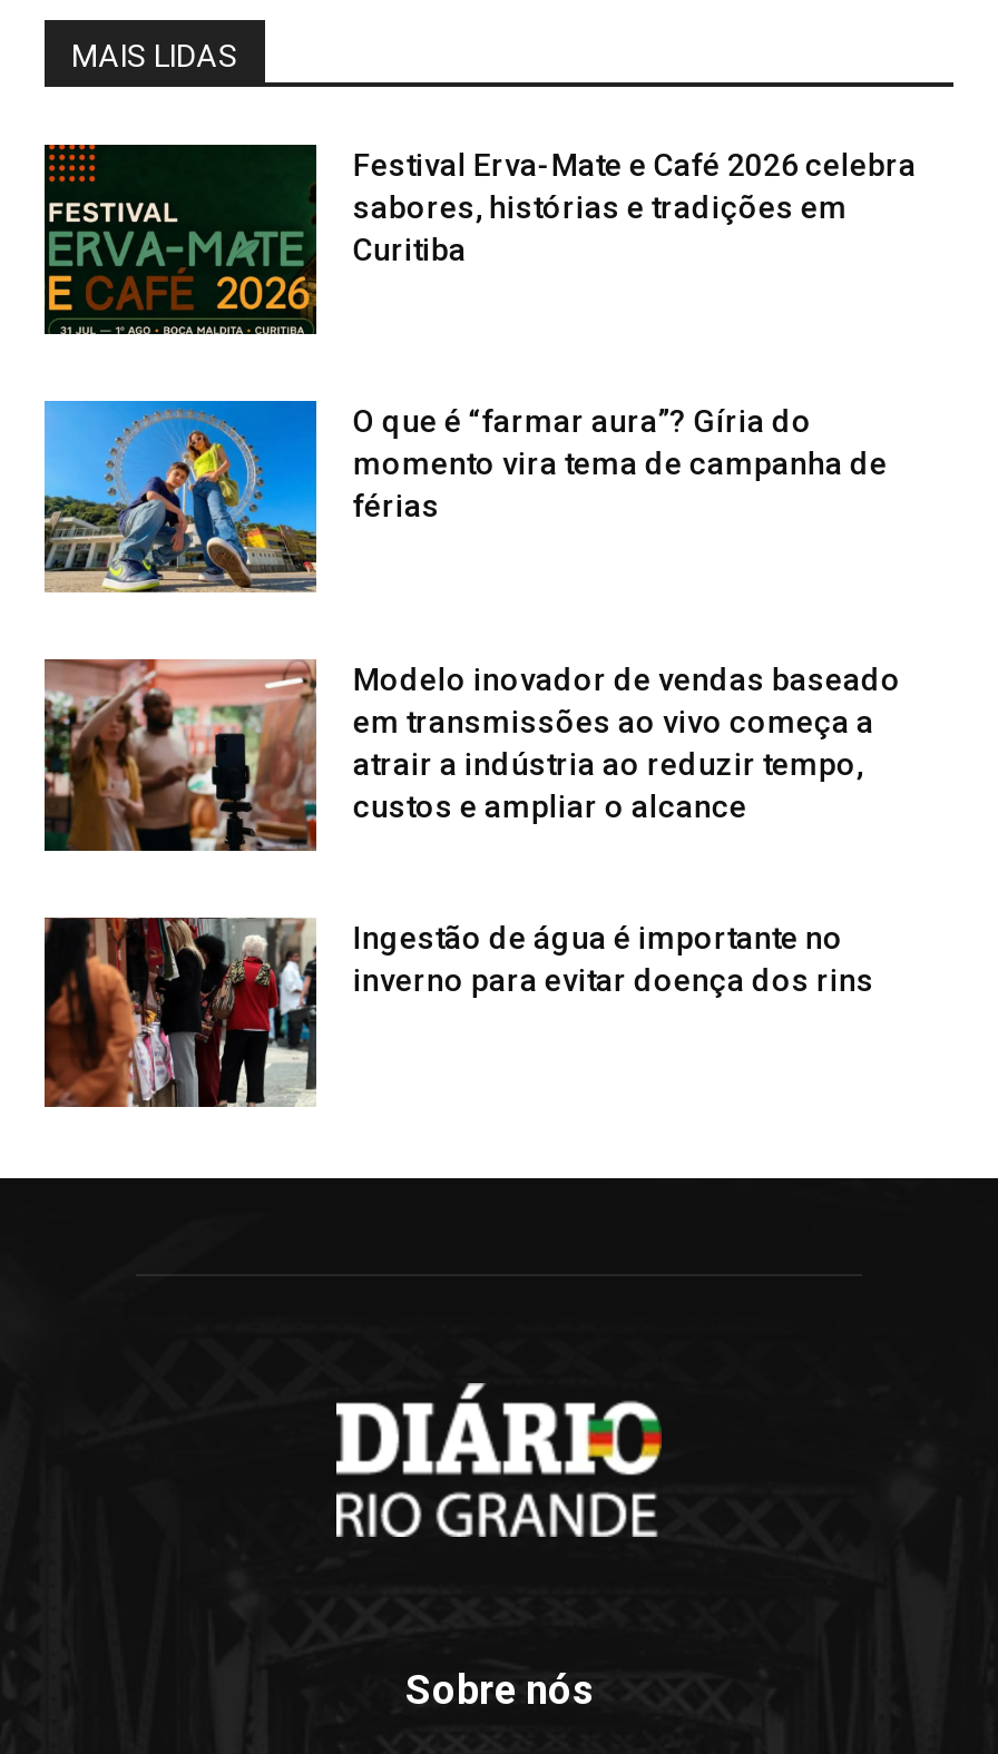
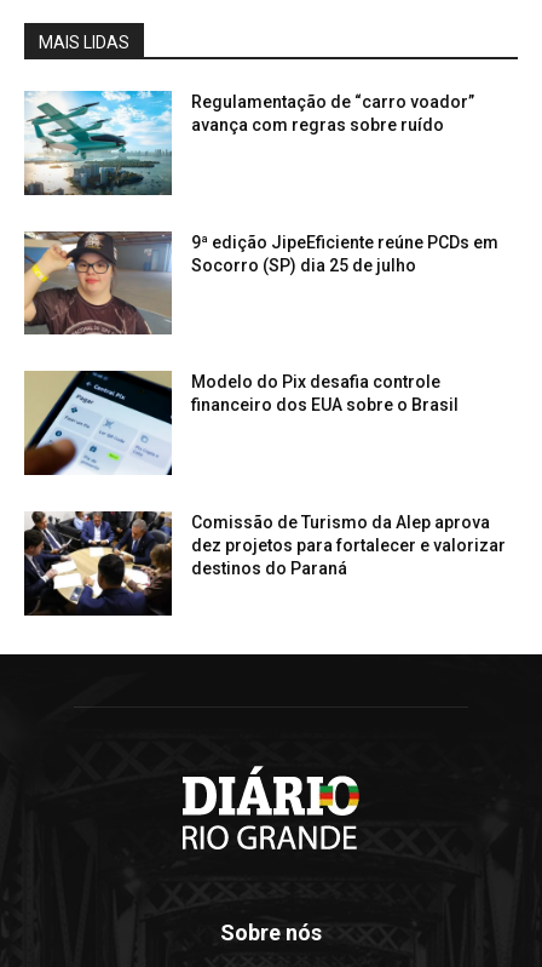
[42,141,916,335] [image] | Festival Erva-Mate e Café 2026 celebra | sabores, histórias e tradições em | Curitiba -> [23,90,475,196] [image] | Regulamentação de “carro voador” | avança com regras sobre ruído
[42,398,888,594] [image] | O que é “farmar aura”? Gíria do | momento vira tema de campanha de | férias -> [23,230,499,336] [image] | 9ª edição JipeEficiente reúne PCDs em | Socorro (SP) dia 25 de julho
[45,658,901,854] [image] | Modelo inovador de vendas baseado | em transmissões ao vivo começa a | atrair a indústria ao reduzir tempo, | custos e ampliar o alcance -> [24,370,459,476] [image] | Modelo do Pix desafia controle | financeiro dos EUA sobre o Brasil
[42,917,874,1110] [image] | Ingestão de água é importante no | inverno para evitar doença dos rins -> [23,510,506,617] [image] | Comissão de Turismo da Alep aprova | dez projetos para fortalecer e valorizar | destinos do Paraná

